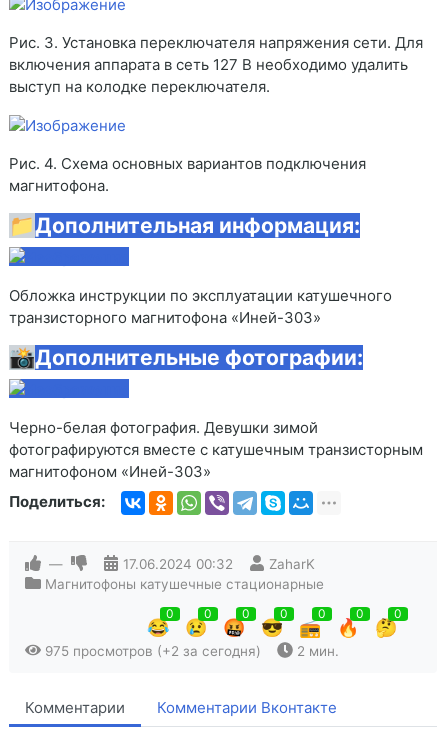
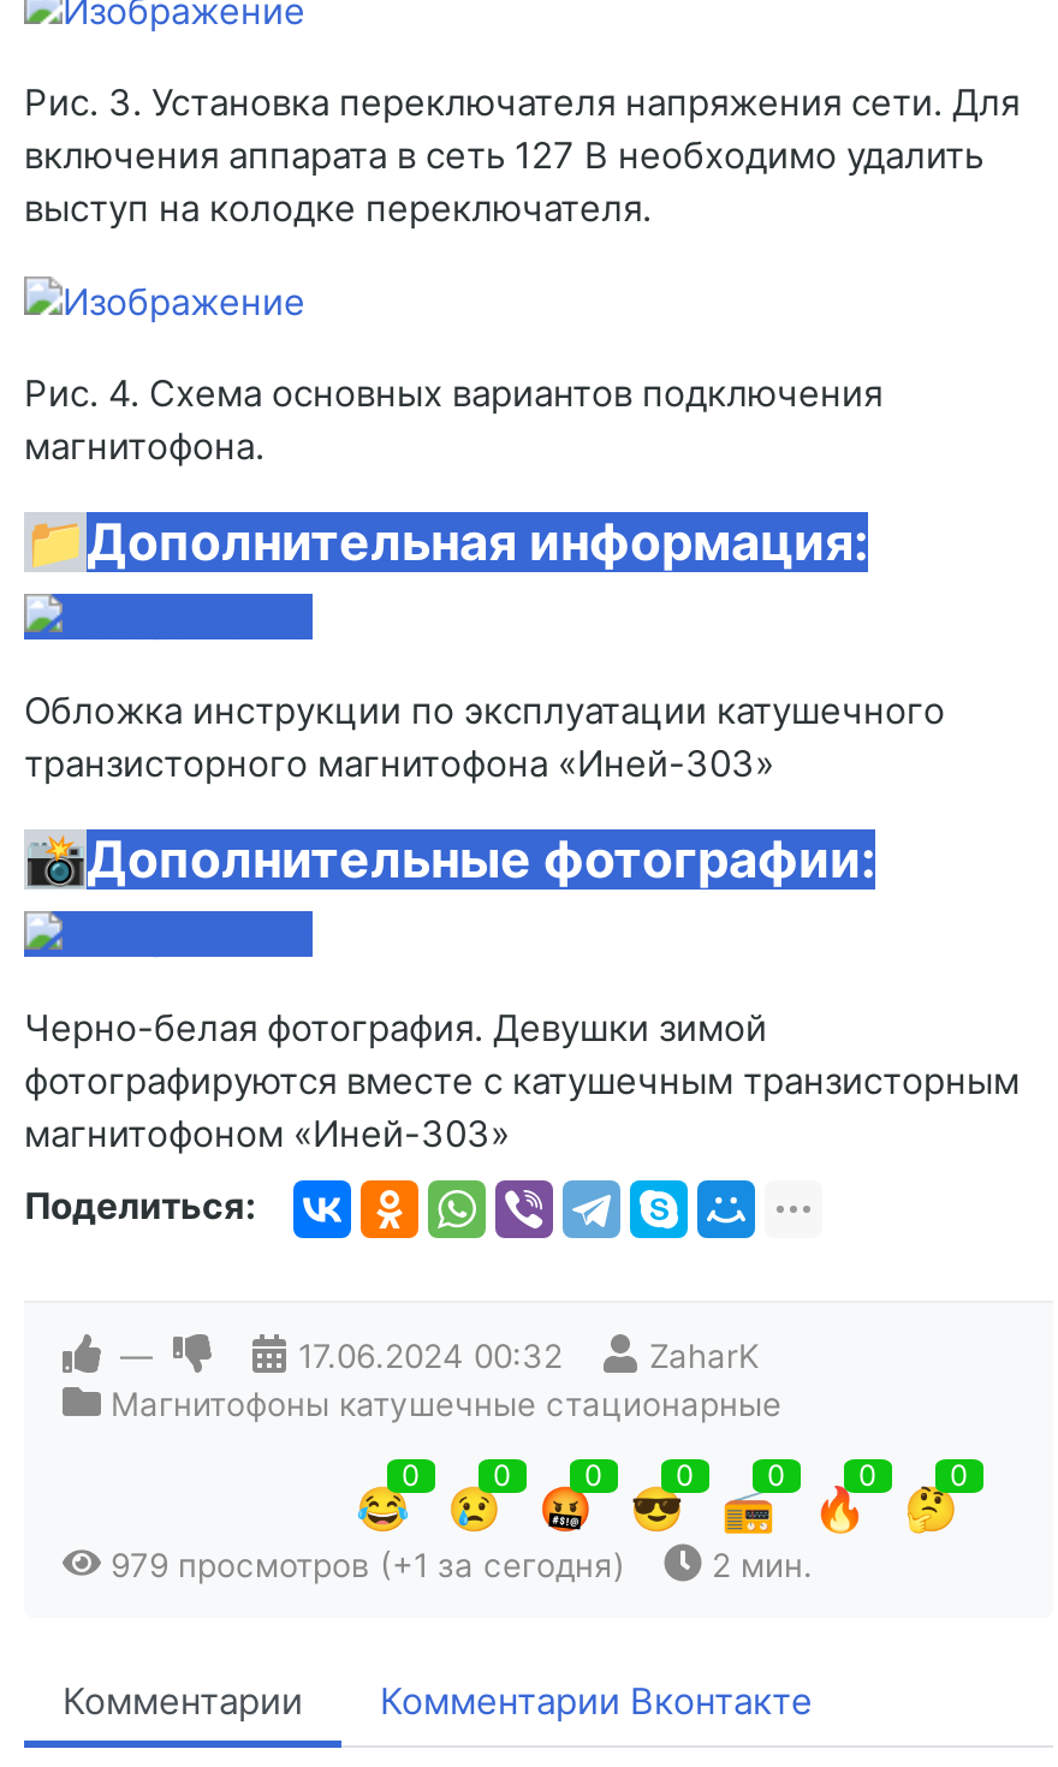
[41,643,261,659] 975 просмотров (+2 за сегодня) -> [101,1545,625,1584] 979 просмотров (+1 за сегодня)

